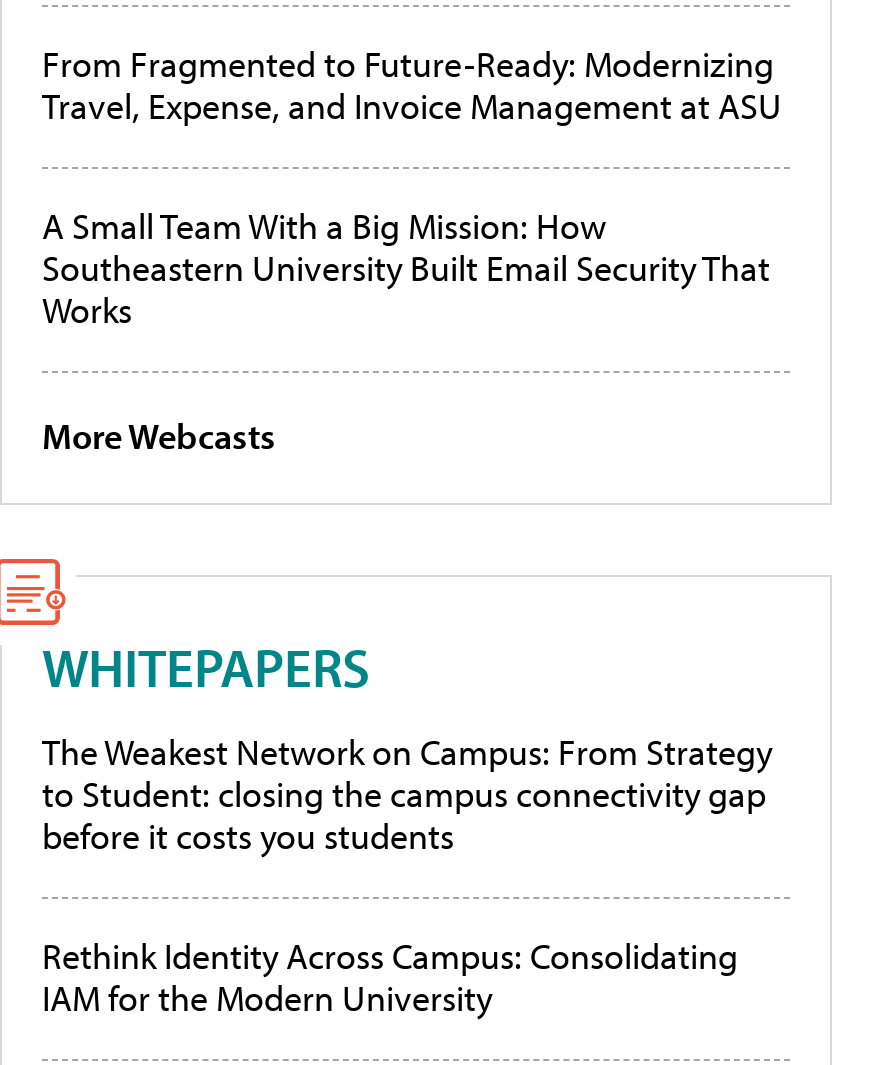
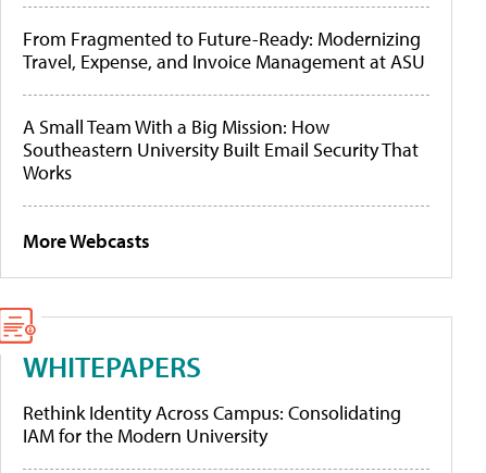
[42,730,772,860] The Weakest Network on Campus: From Strategy | to Student: closing the campus connectivity gap | before it costs you students -> none

